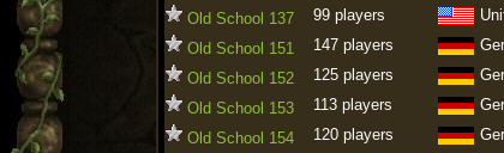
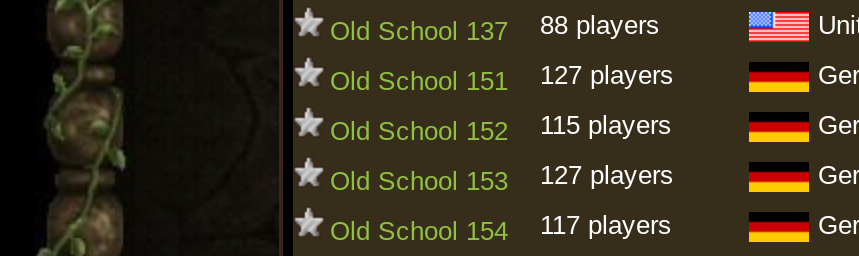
[187,6,385,27] Old School 137 99 players -> [330,10,660,46] Old School 137 88 players
[187,36,393,57] Old School 151 147 players -> [330,60,674,96] Old School 151 127 players
[187,66,393,87] Old School 152 125 players -> [330,110,672,146] Old School 152 115 players
[187,96,392,117] Old School 153 113 players -> [330,160,674,196] Old School 153 127 players
[187,126,393,147] Old School 154 120 players -> [330,210,672,246] Old School 154 117 players

